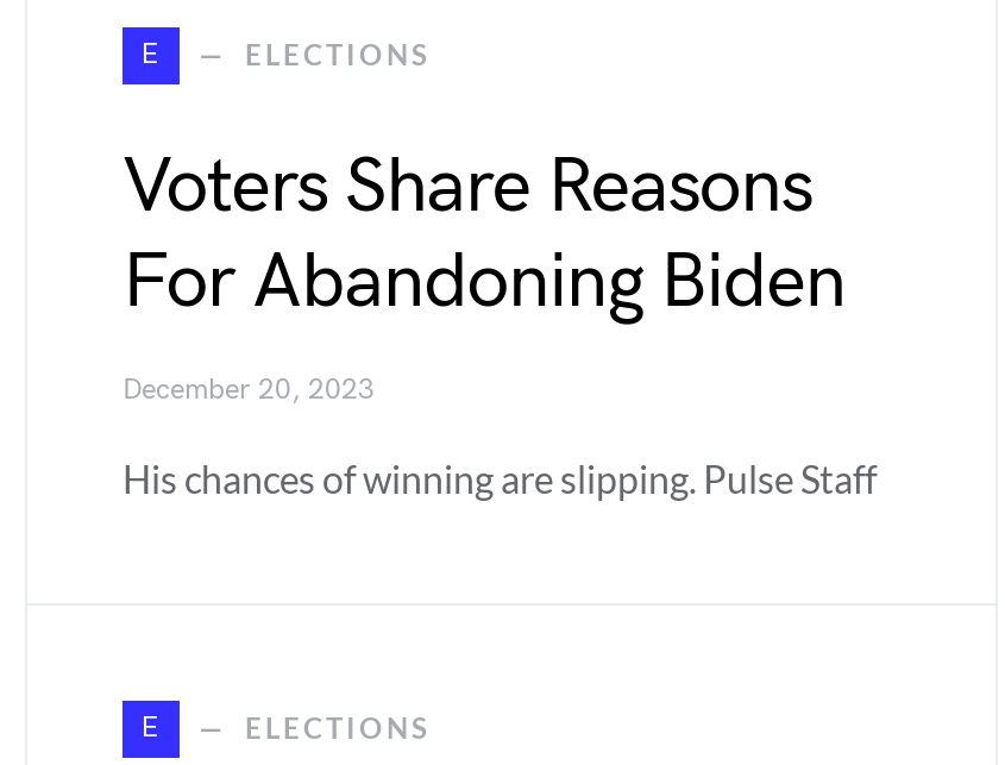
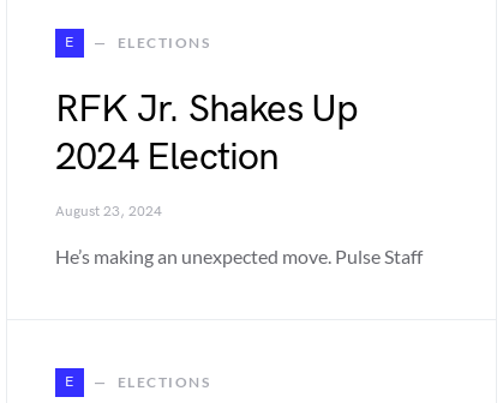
[123,141,846,329] Voters Share Reasons | For Abandoning Biden -> [55,86,358,181] RFK Jr. Shakes Up | 2024 Election
[123,372,375,407] December 20, 2023 -> [55,202,162,220] August 23, 2024
[123,455,877,500] His chances of winning are slipping. Pulse Staff -> [55,244,423,267] He’s making an unexpected move. Pulse Staff

